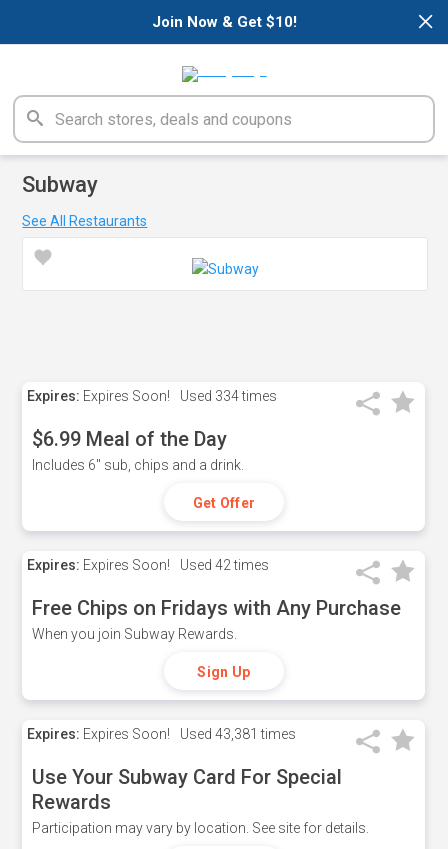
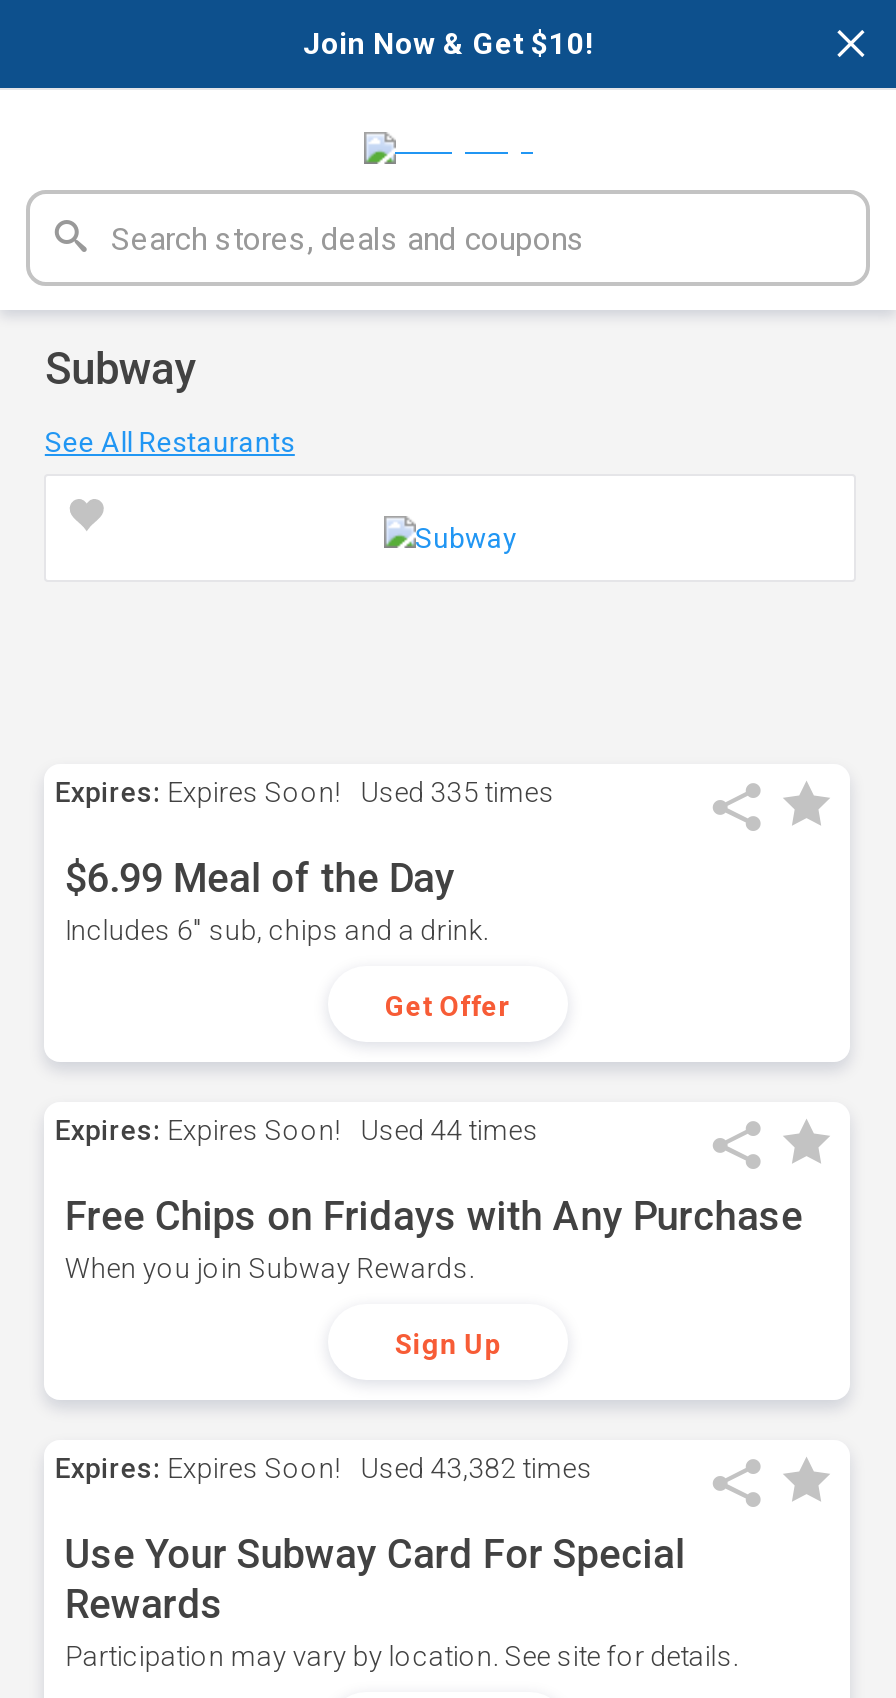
[27,388,277,404] Expires: Expires Soon! Used 334 times -> [55,776,555,808] Expires: Expires Soon! Used 335 times
[27,557,269,573] Expires: Expires Soon! Used 42 times -> [55,1114,539,1146] Expires: Expires Soon! Used 44 times
[27,726,296,742] Expires: Expires Soon! Used 43,381 times -> [55,1452,593,1484] Expires: Expires Soon! Used 43,382 times

